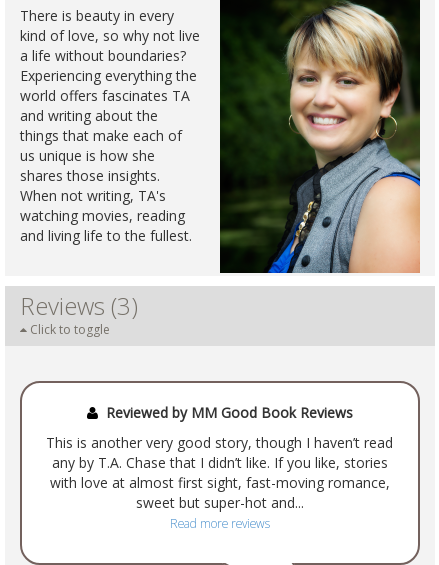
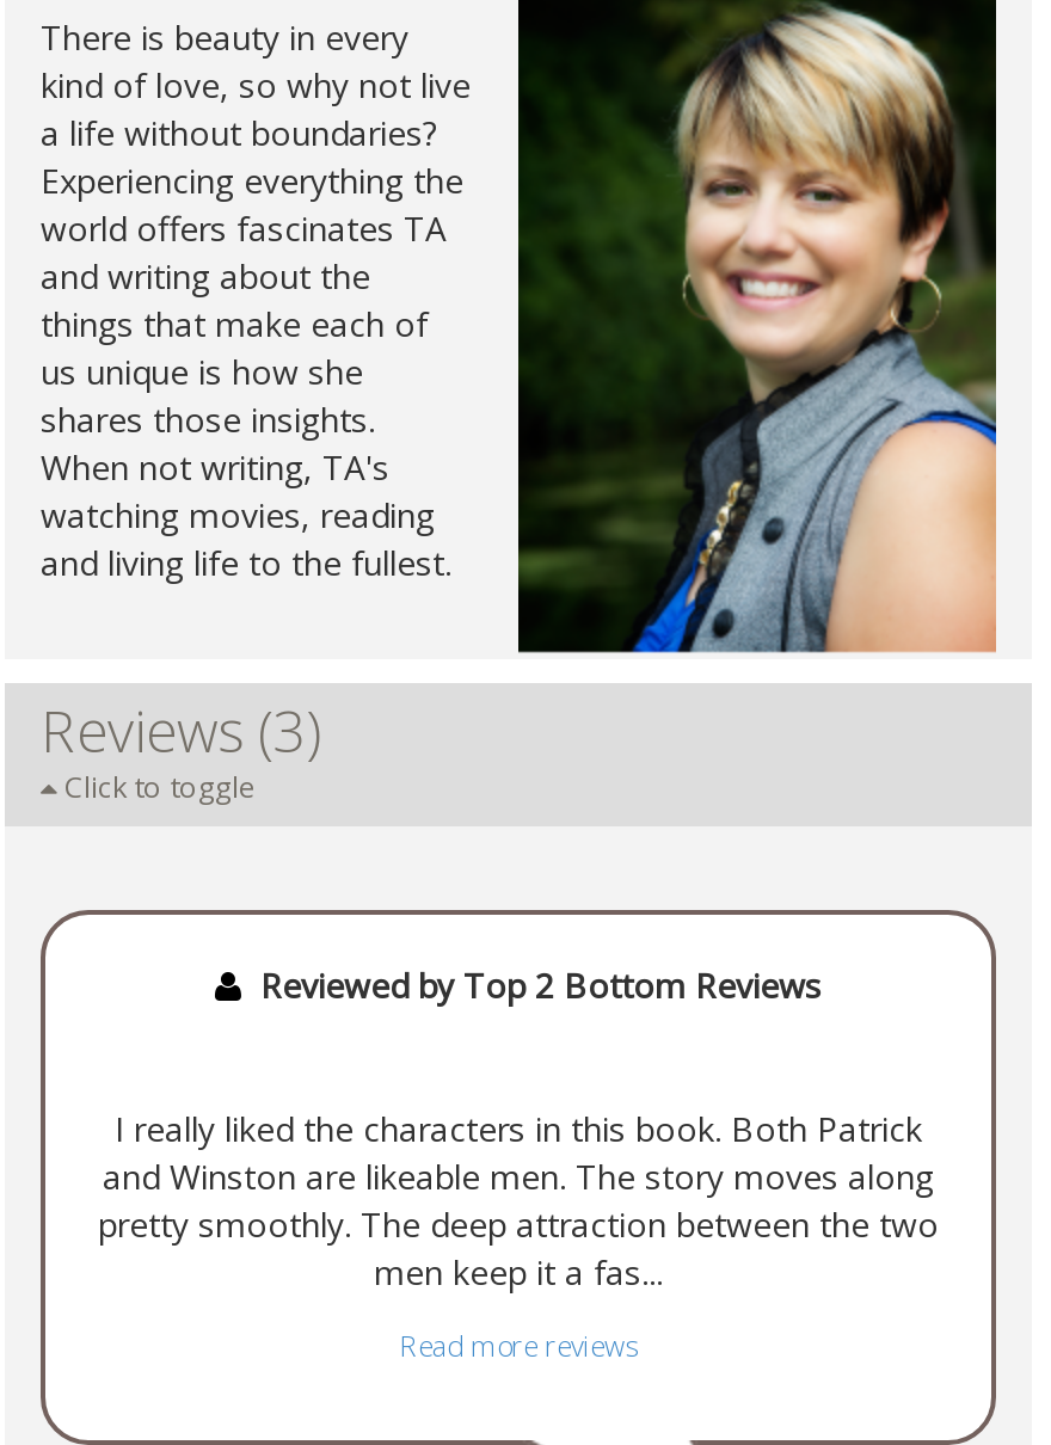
[106,403,353,422] Reviewed by MM Good Book Reviews -> [260,963,822,1008] Reviewed by Top 2 Bottom Reviews
[46,433,393,512] This is another very good story, though I haven’t read | any by T.A. Chase that I didn’t like. If you like, stories | with love at almost first sight, fast-moving romance, | sweet but super-hot and... -> [98,1106,939,1295] I really liked the characters in this book. Both Patrick | and Winston are likeable men. The story moves along | pretty smoothly. The deep attraction between the two | men keep it a fas...

